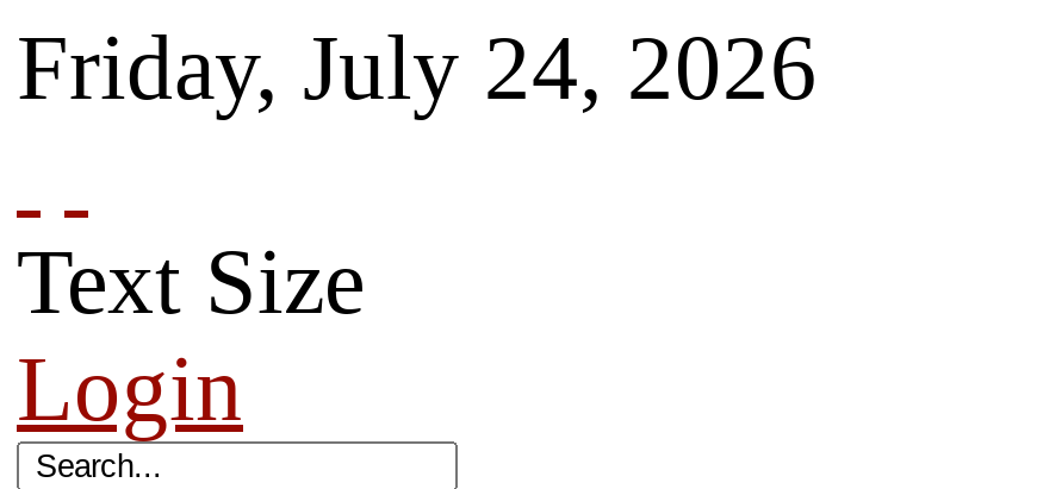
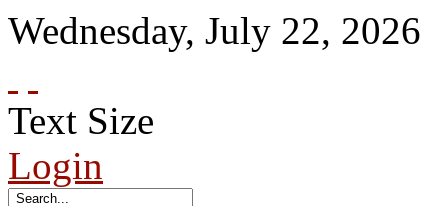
[17,15,818,118] Friday, July 24, 2026 -> [8,9,421,52] Wednesday, July 22, 2026

